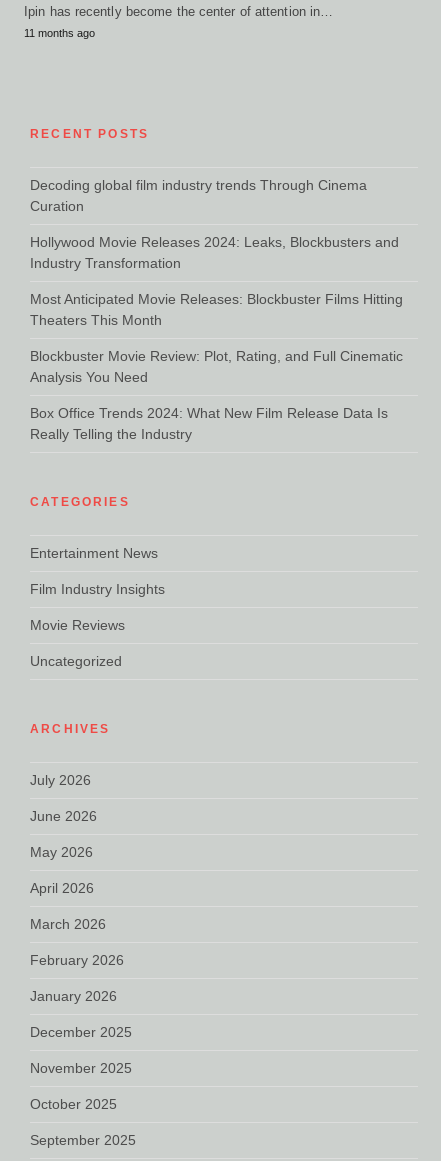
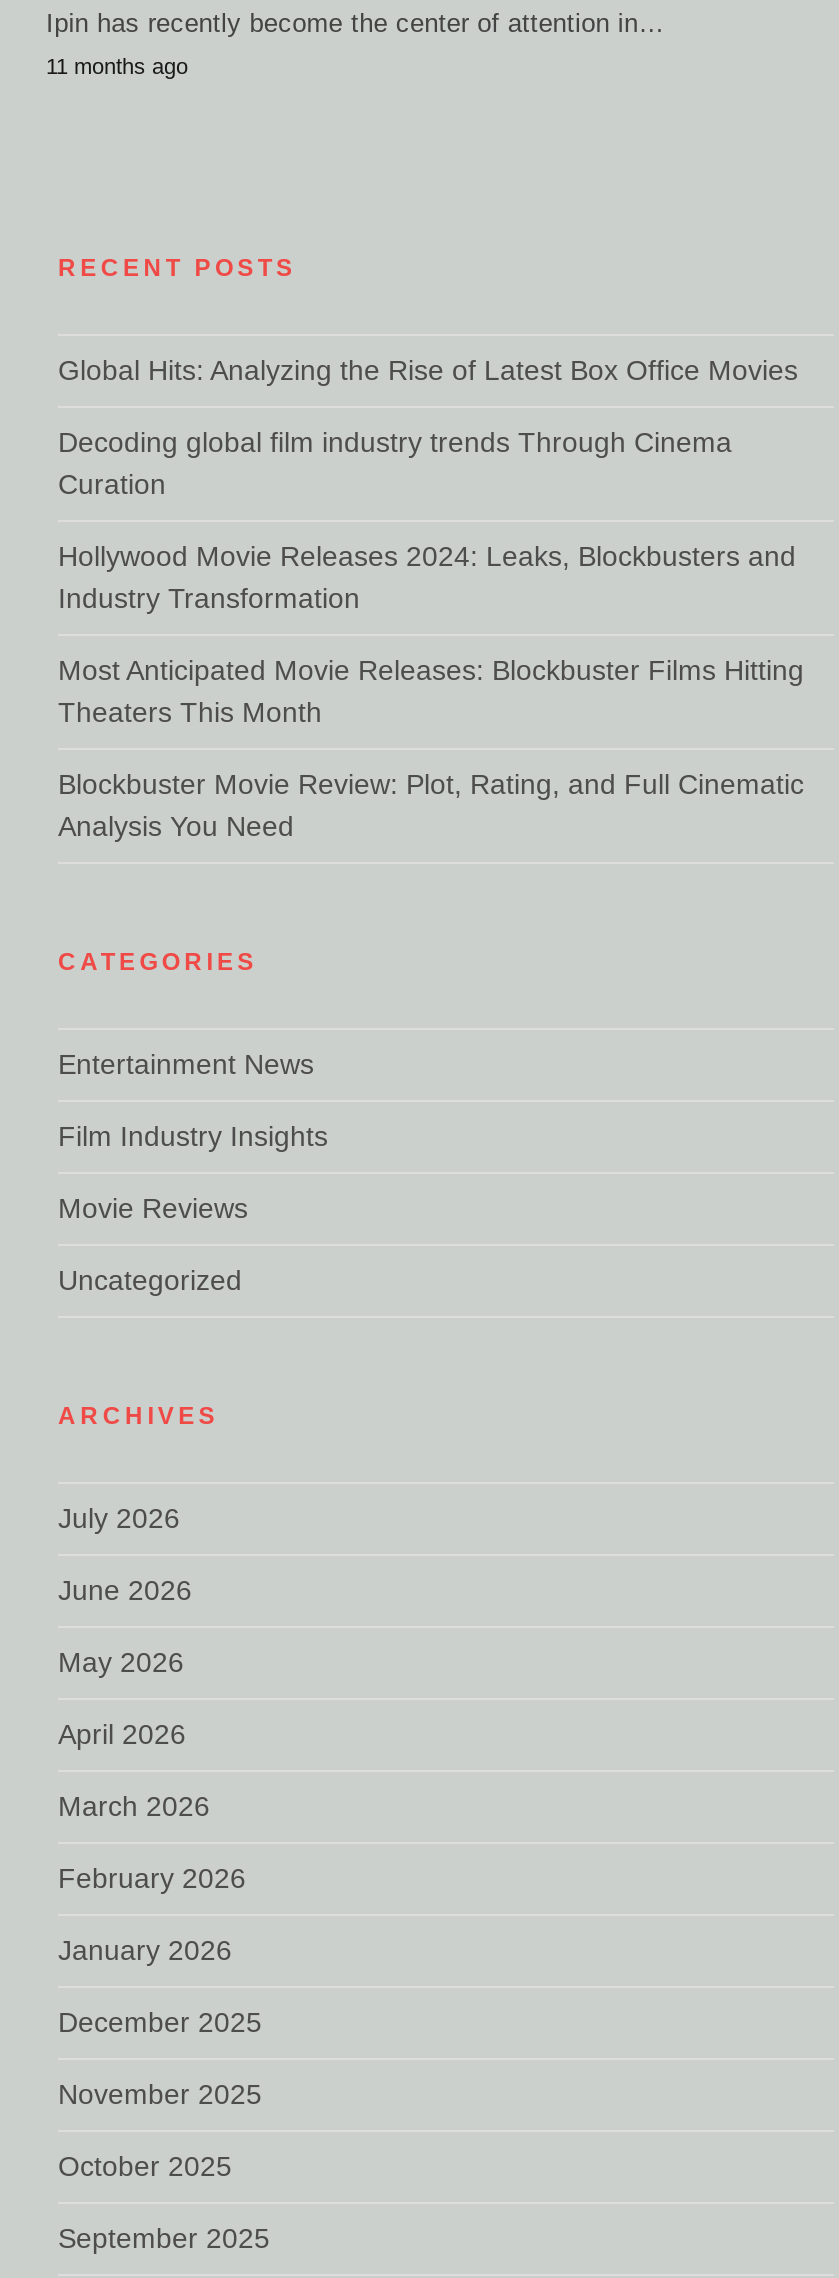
none -> [58,353,798,385] Global Hits: Analyzing the Rise of Latest Box Office Movies
moved [30,176,403,384] -> [58,425,804,841]: Decoding global film industry trends Through Cinema | Curation | Hollywood Movie Releases 2024: Leaks, Blockbusters and | Industry Transformation | Most Anticipated Movie Releases: Blockbuster Films Hitting | Theaters This Month | Blockbuster Movie Review: Plot, Rating, and Full Cinematic | Analysis You Need
[30,404,388,441] Box Office Trends 2024: What New Film Release Data Is | Really Telling the Industry -> none

